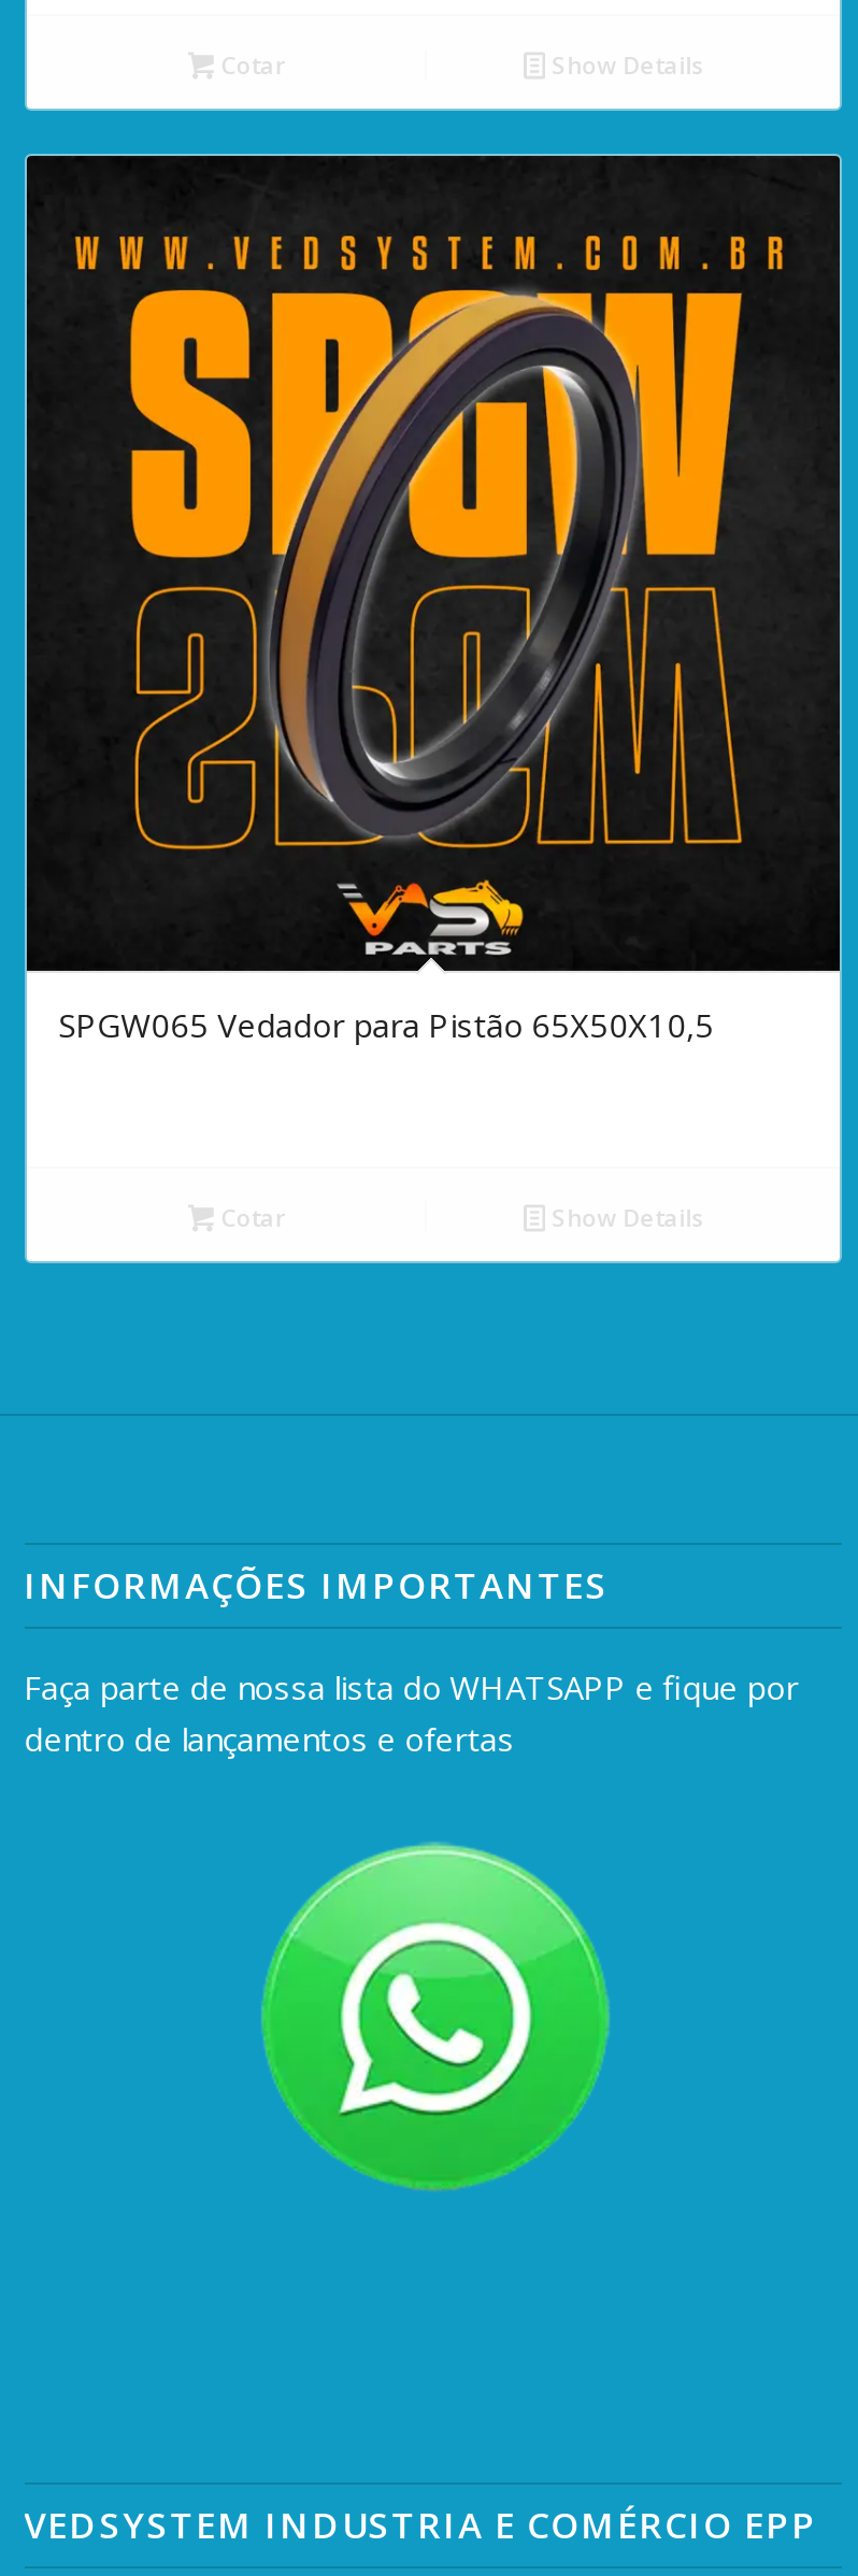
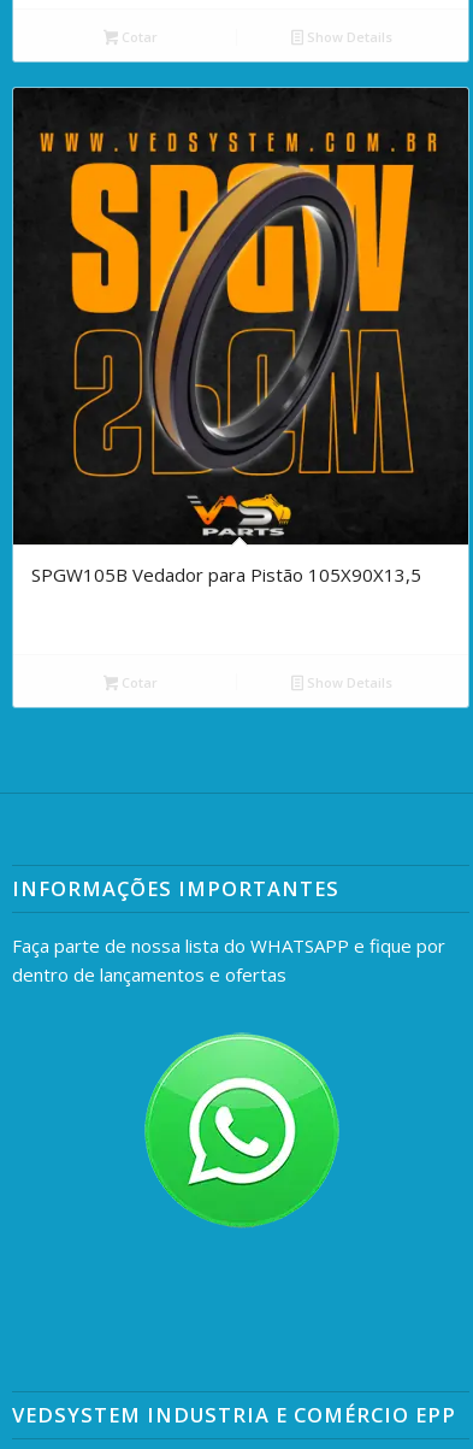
[58,1003,714,1046] SPGW065 Vedador para Pistão 65X50X10,5 -> [31,562,421,586] SPGW105B Vedador para Pistão 105X90X13,5

